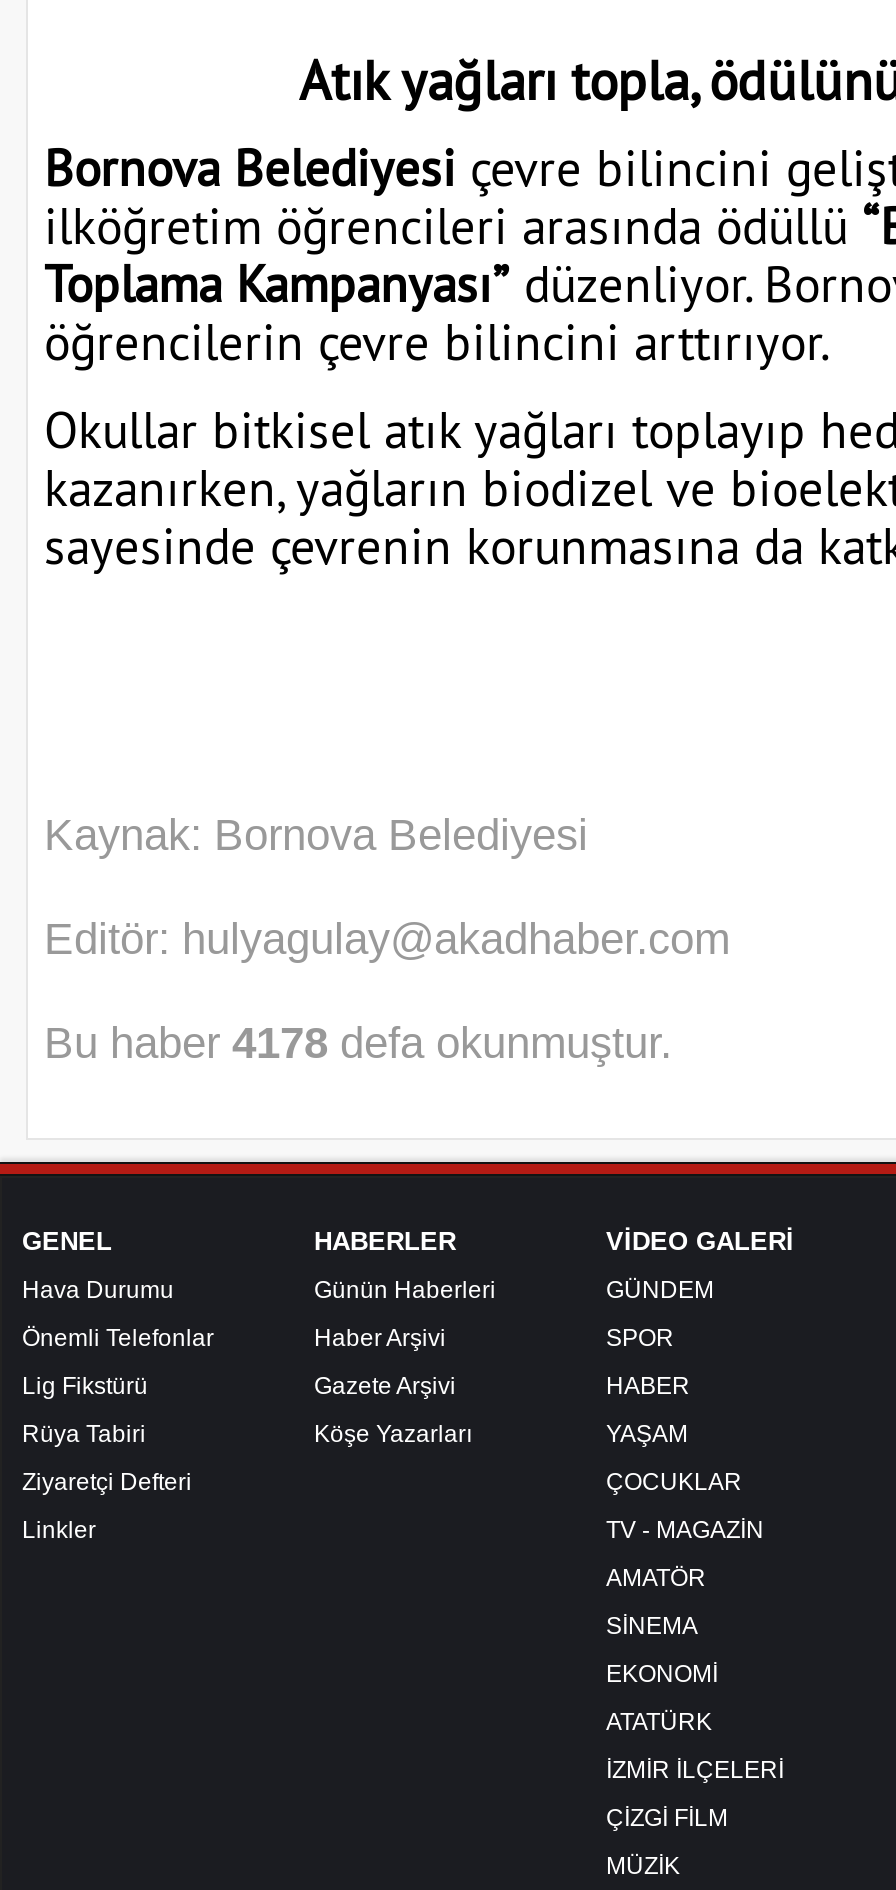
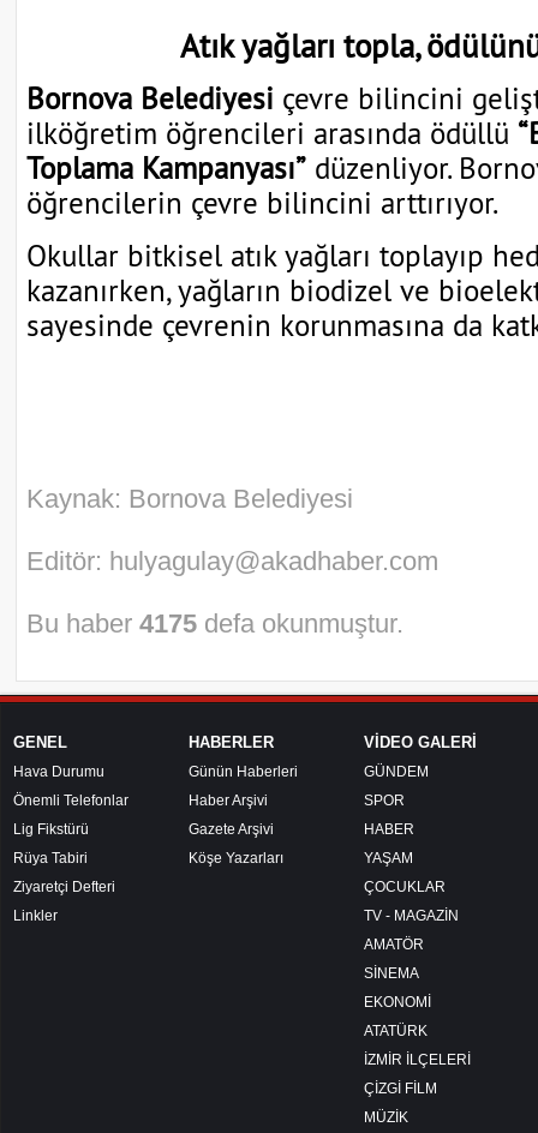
[44,1018,672,1068] Bu haber 4178 defa okunmuştur. -> [26,609,403,639] Bu haber 4175 defa okunmuştur.

